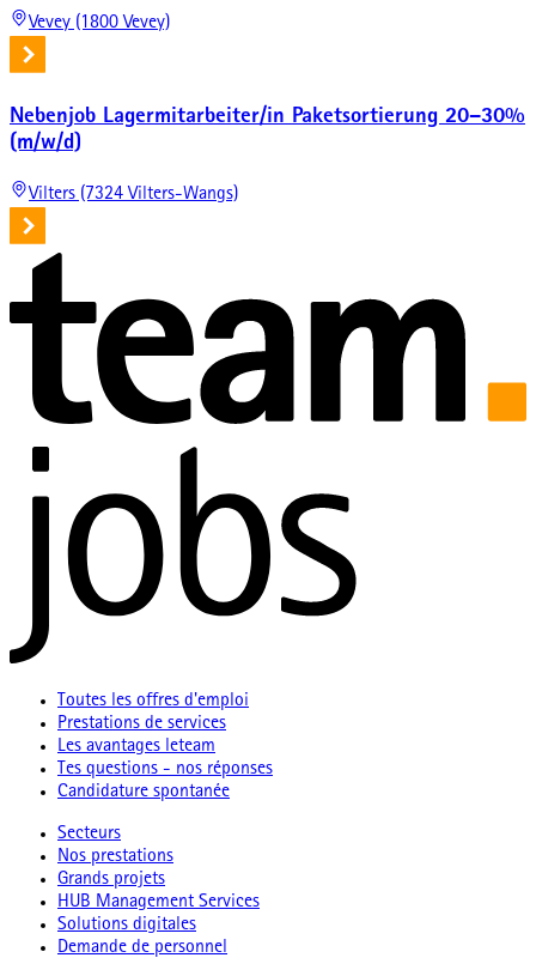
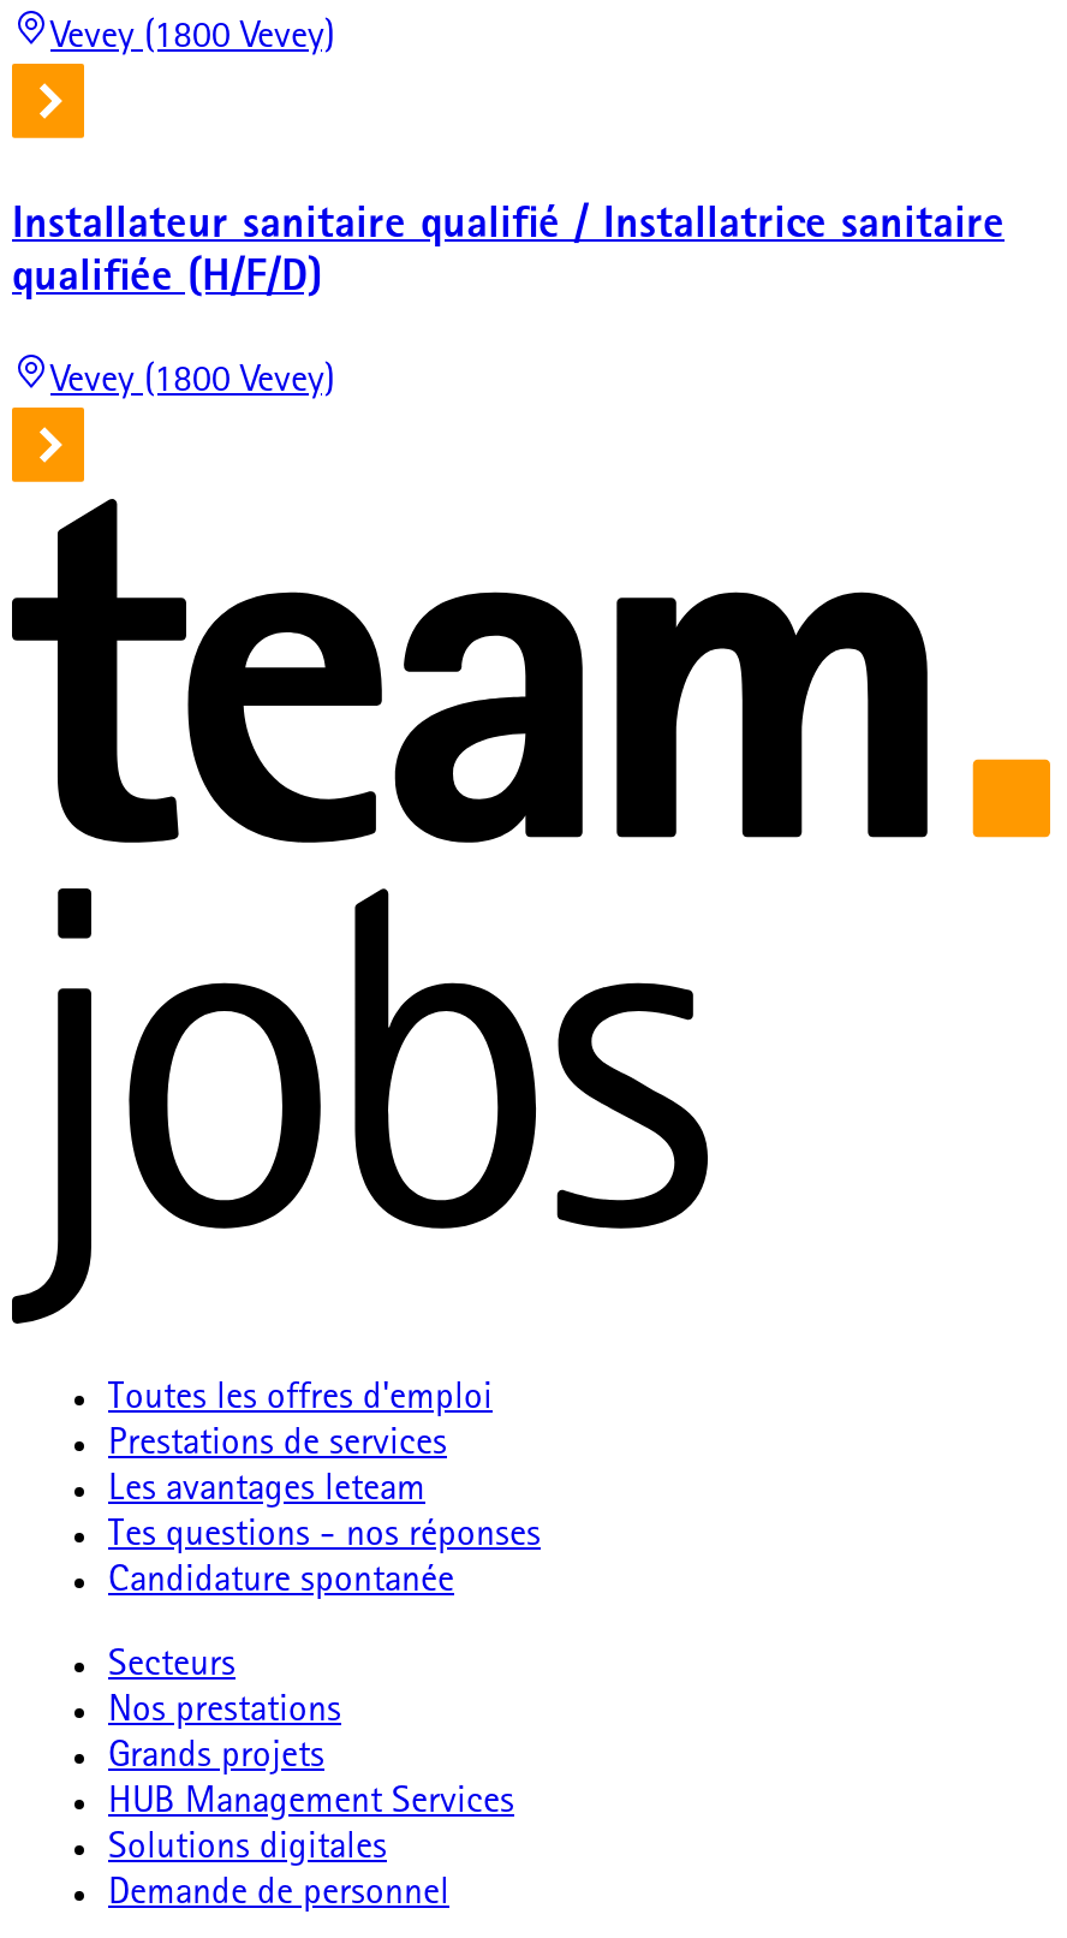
[10,106,525,154] Nebenjob Lagermitarbeiter/in Paketsortierung 20–30% | (m/w/d) -> [12,205,1005,301] Installateur sanitaire qualifié / Installatrice sanitaire | qualifiée (H/F/D)
[29,185,238,204] Vilters (7324 Vilters-Wangs) -> [50,363,334,402] Vevey (1800 Vevey)

